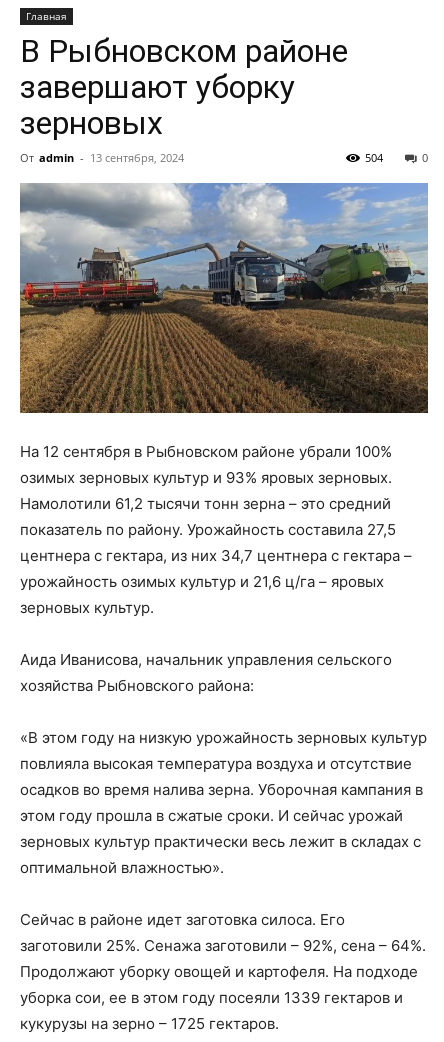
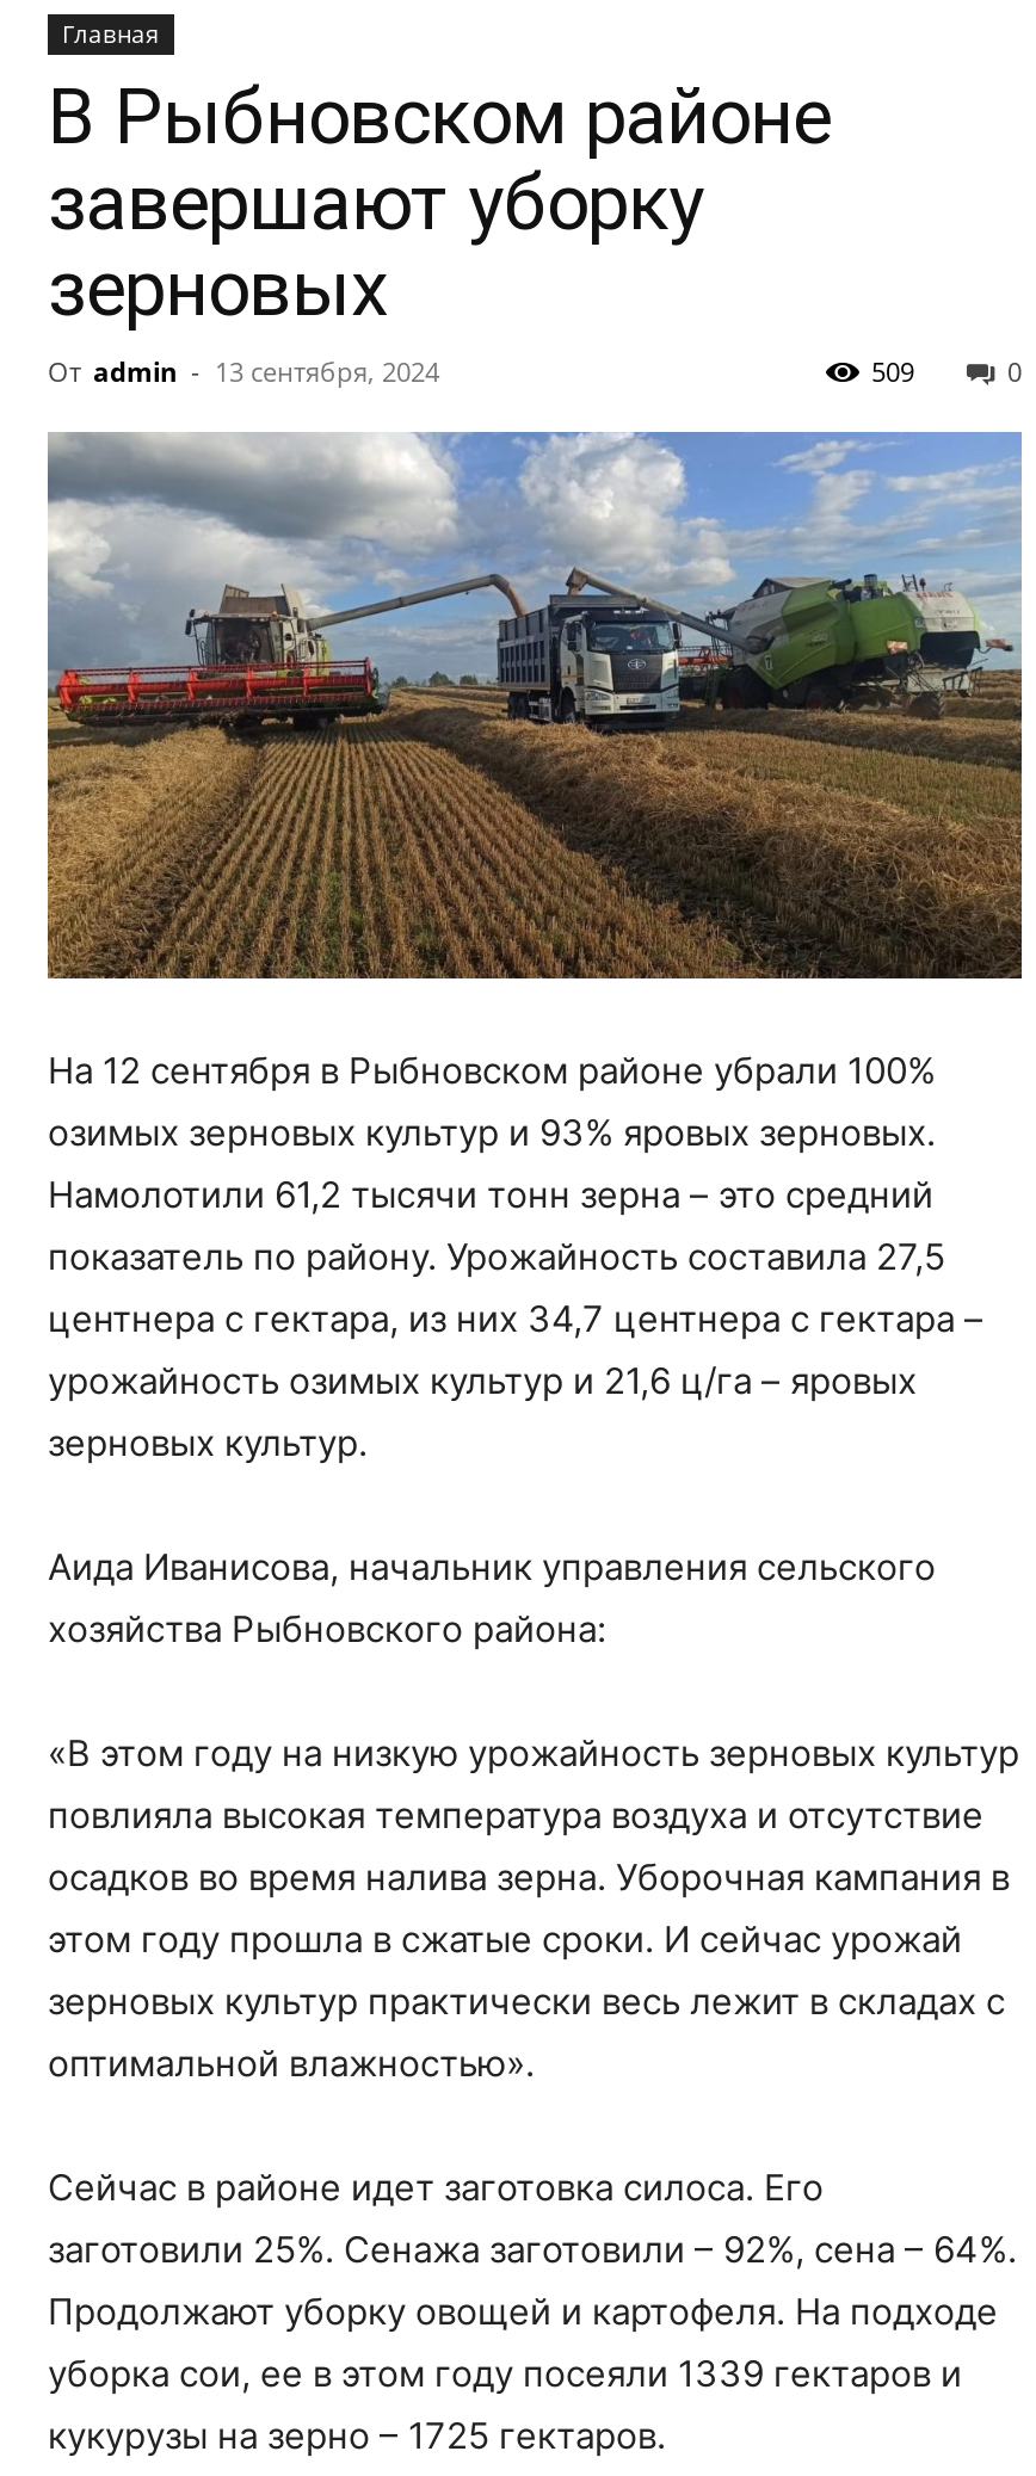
[365,150,383,165] 504 -> [871,353,914,389] 509

